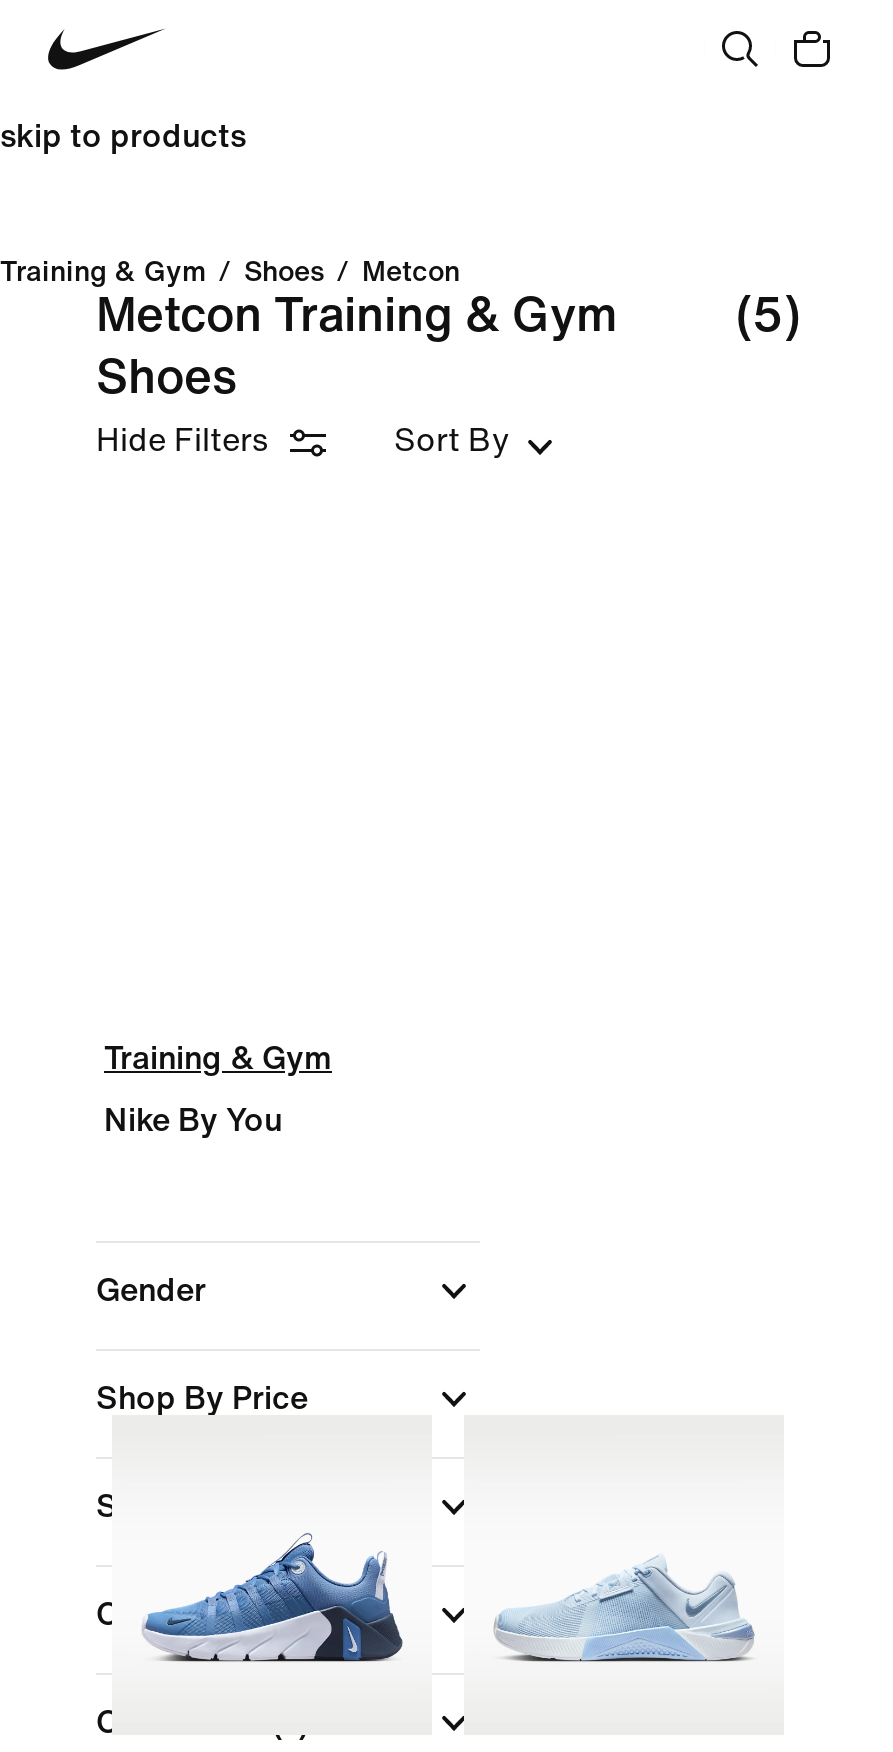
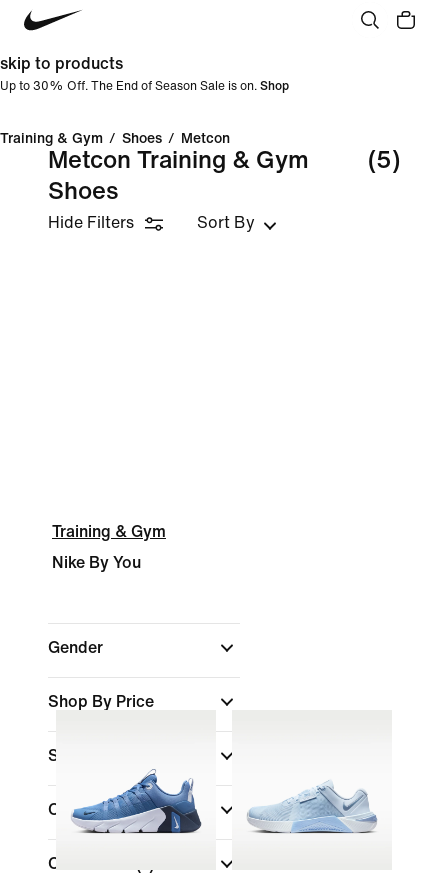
none -> [0,80,289,93] Up to 30% Off. The End of Season Sale is on. Shop

